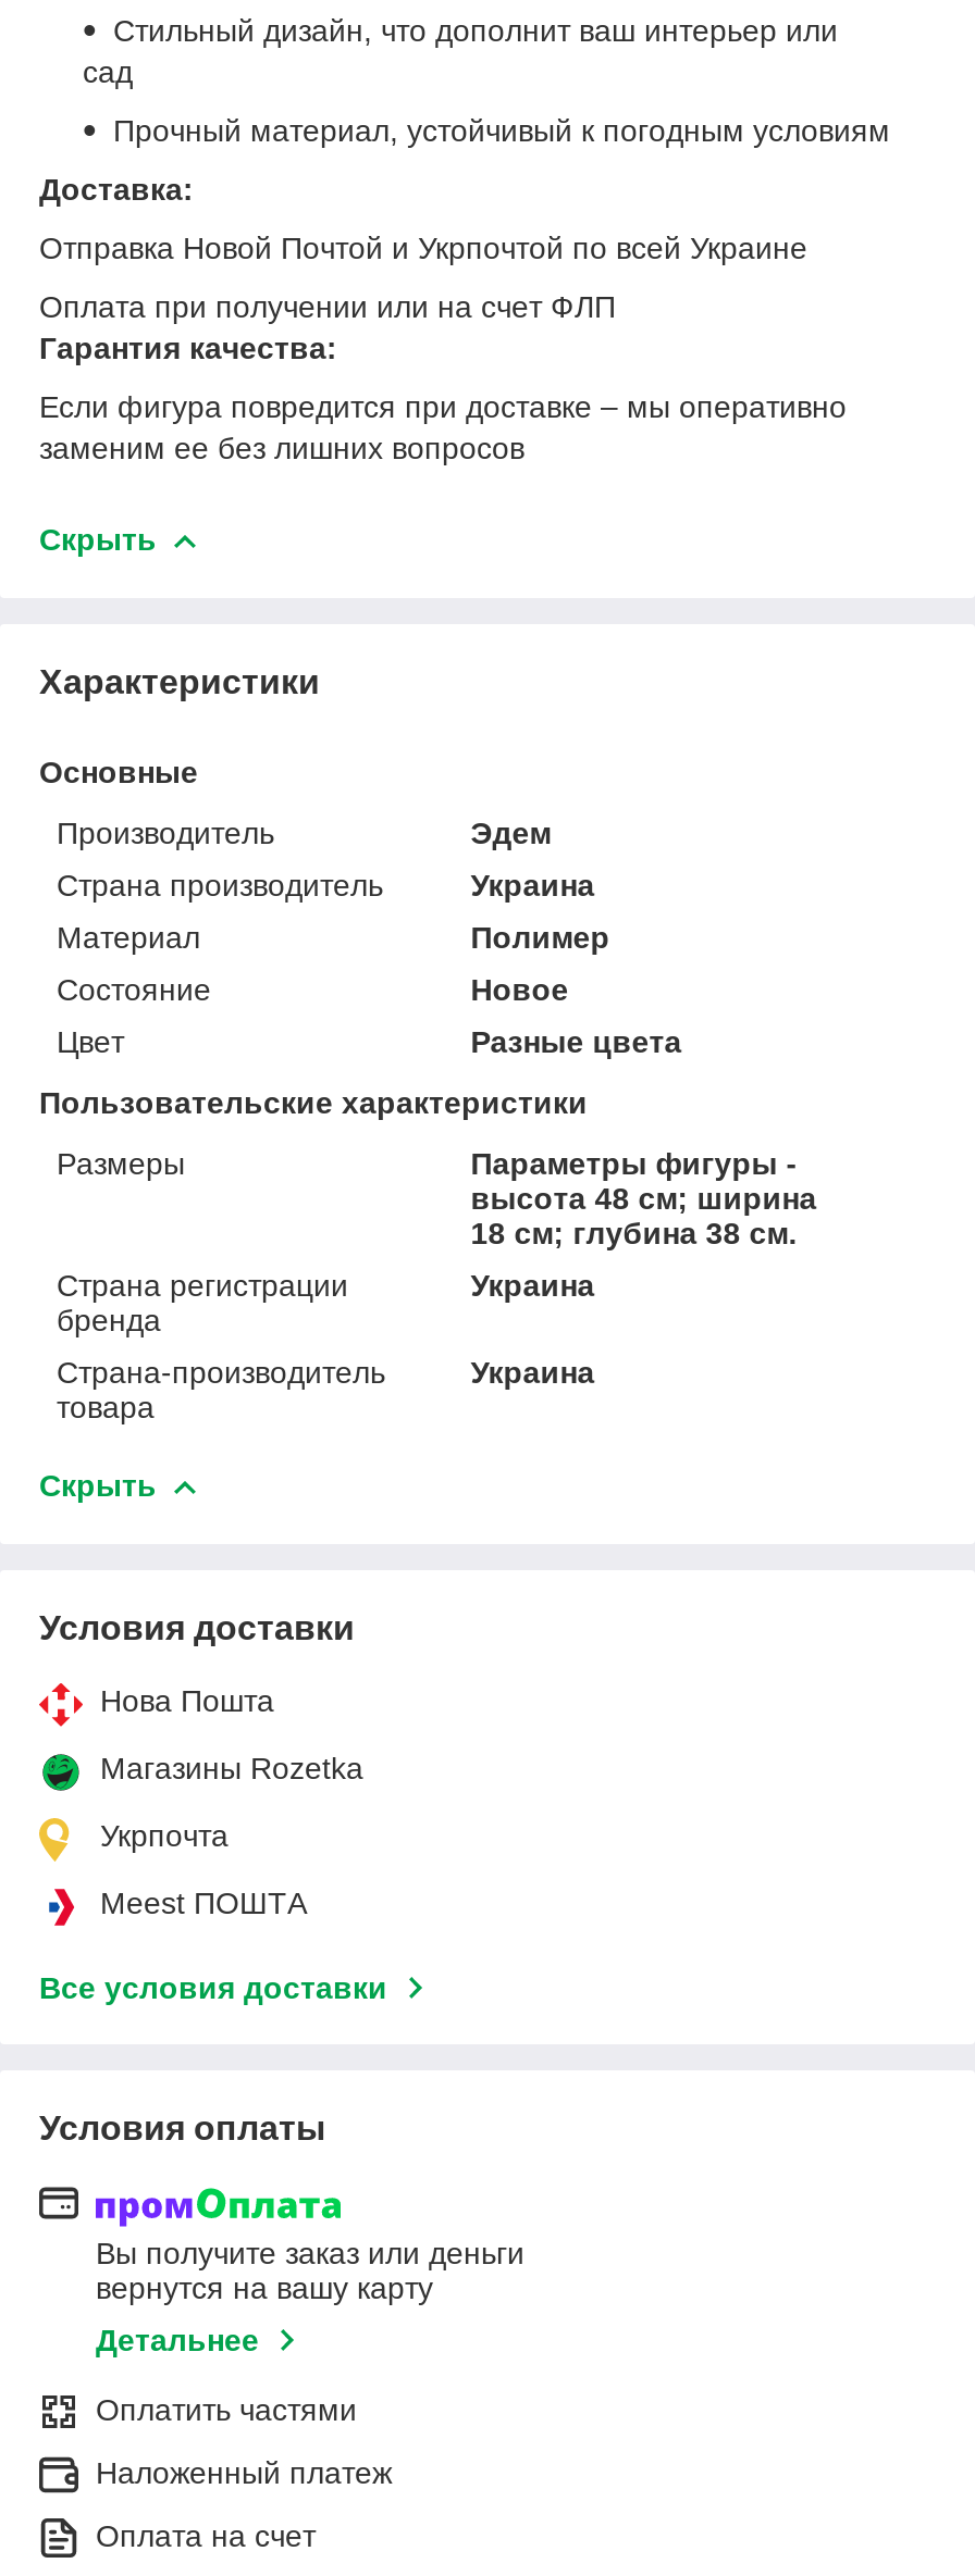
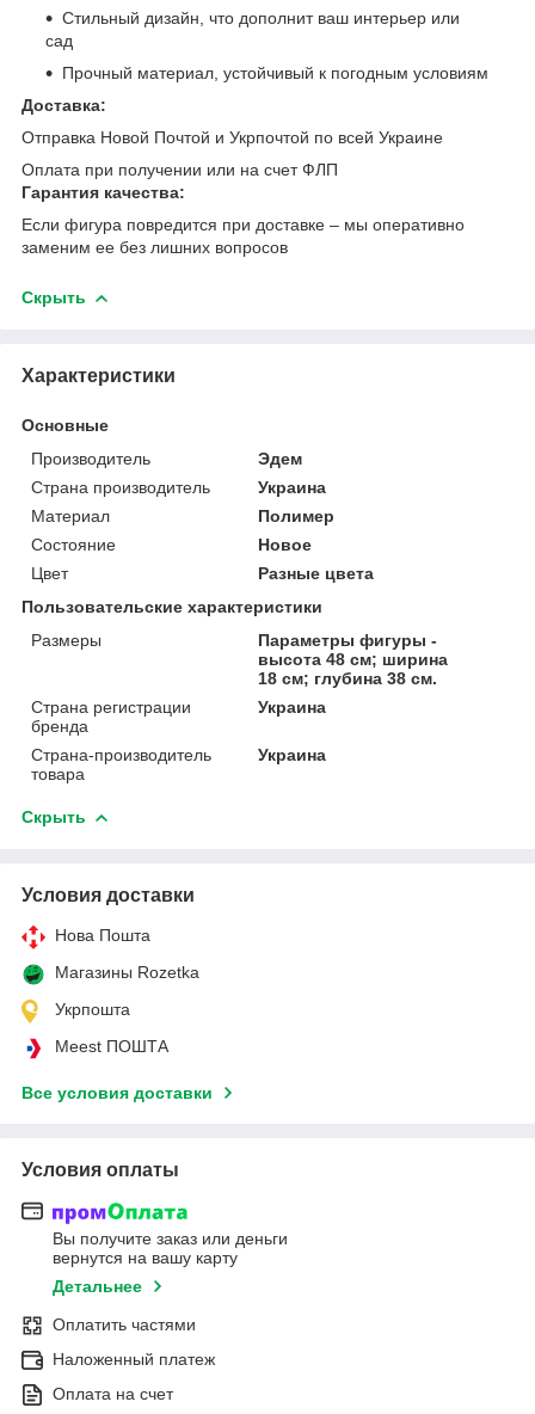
[100,1818,229,1852] Укрпочта -> [55,999,130,1018] Укрпошта

